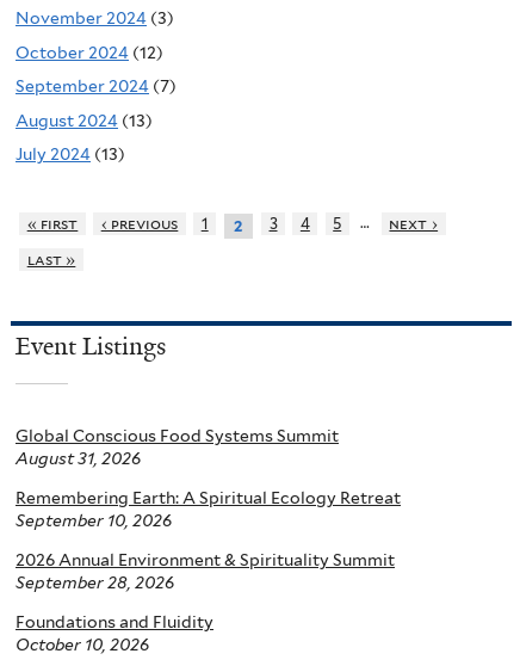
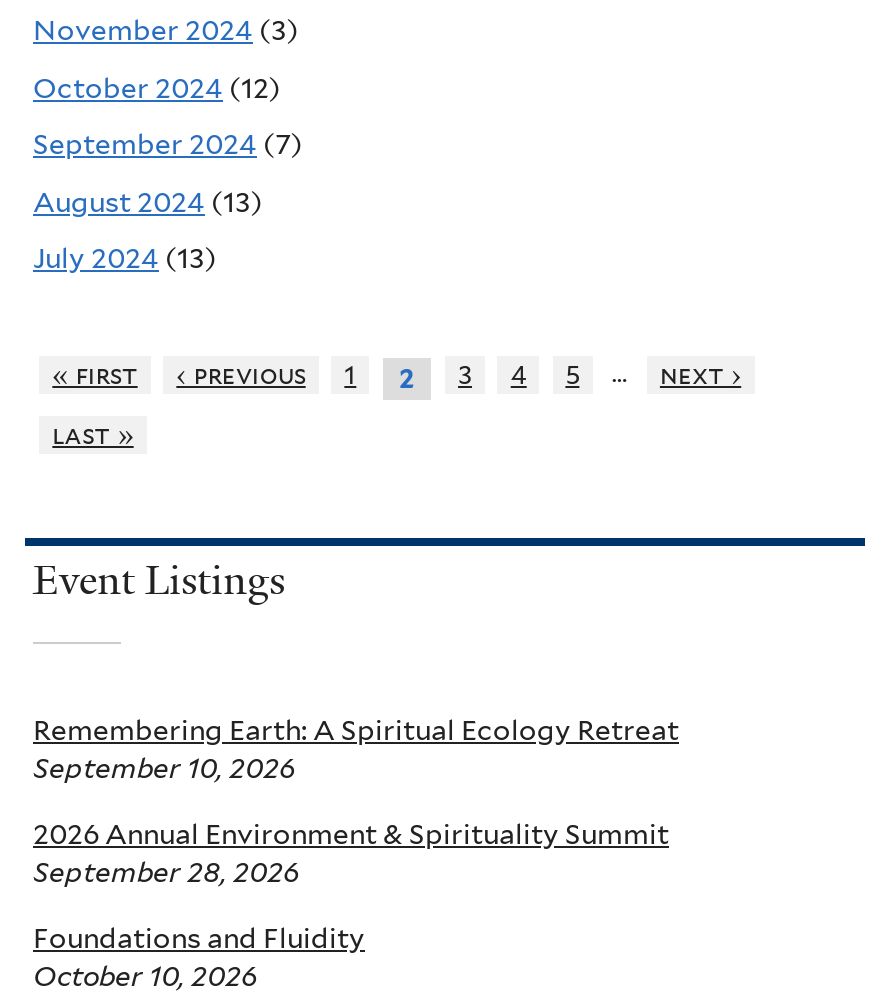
[16,427,339,468] Global Conscious Food Systems Summit | August 31, 2026 -> none

